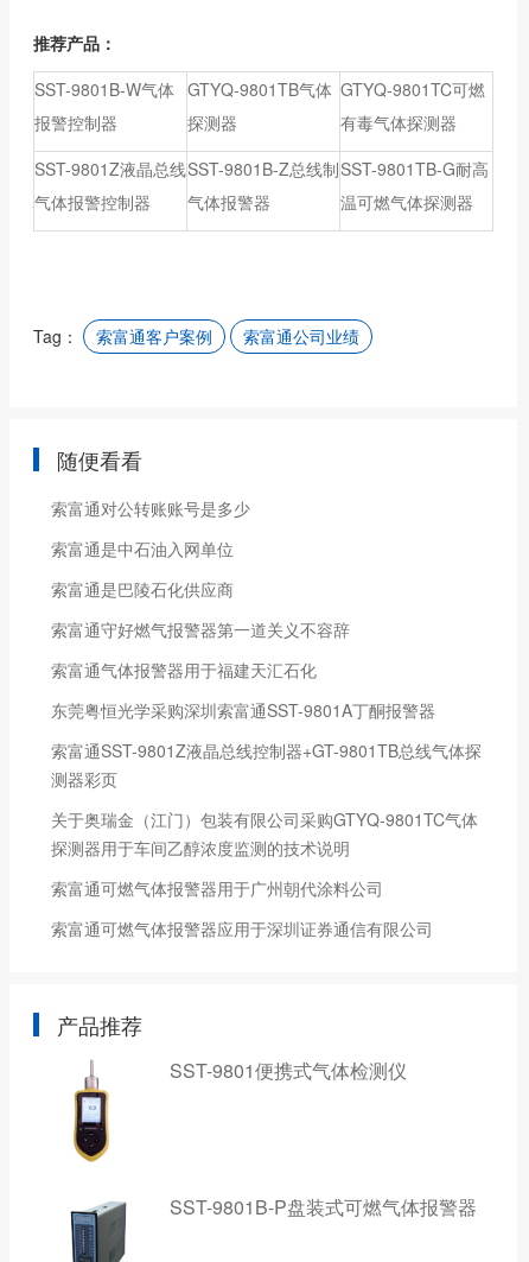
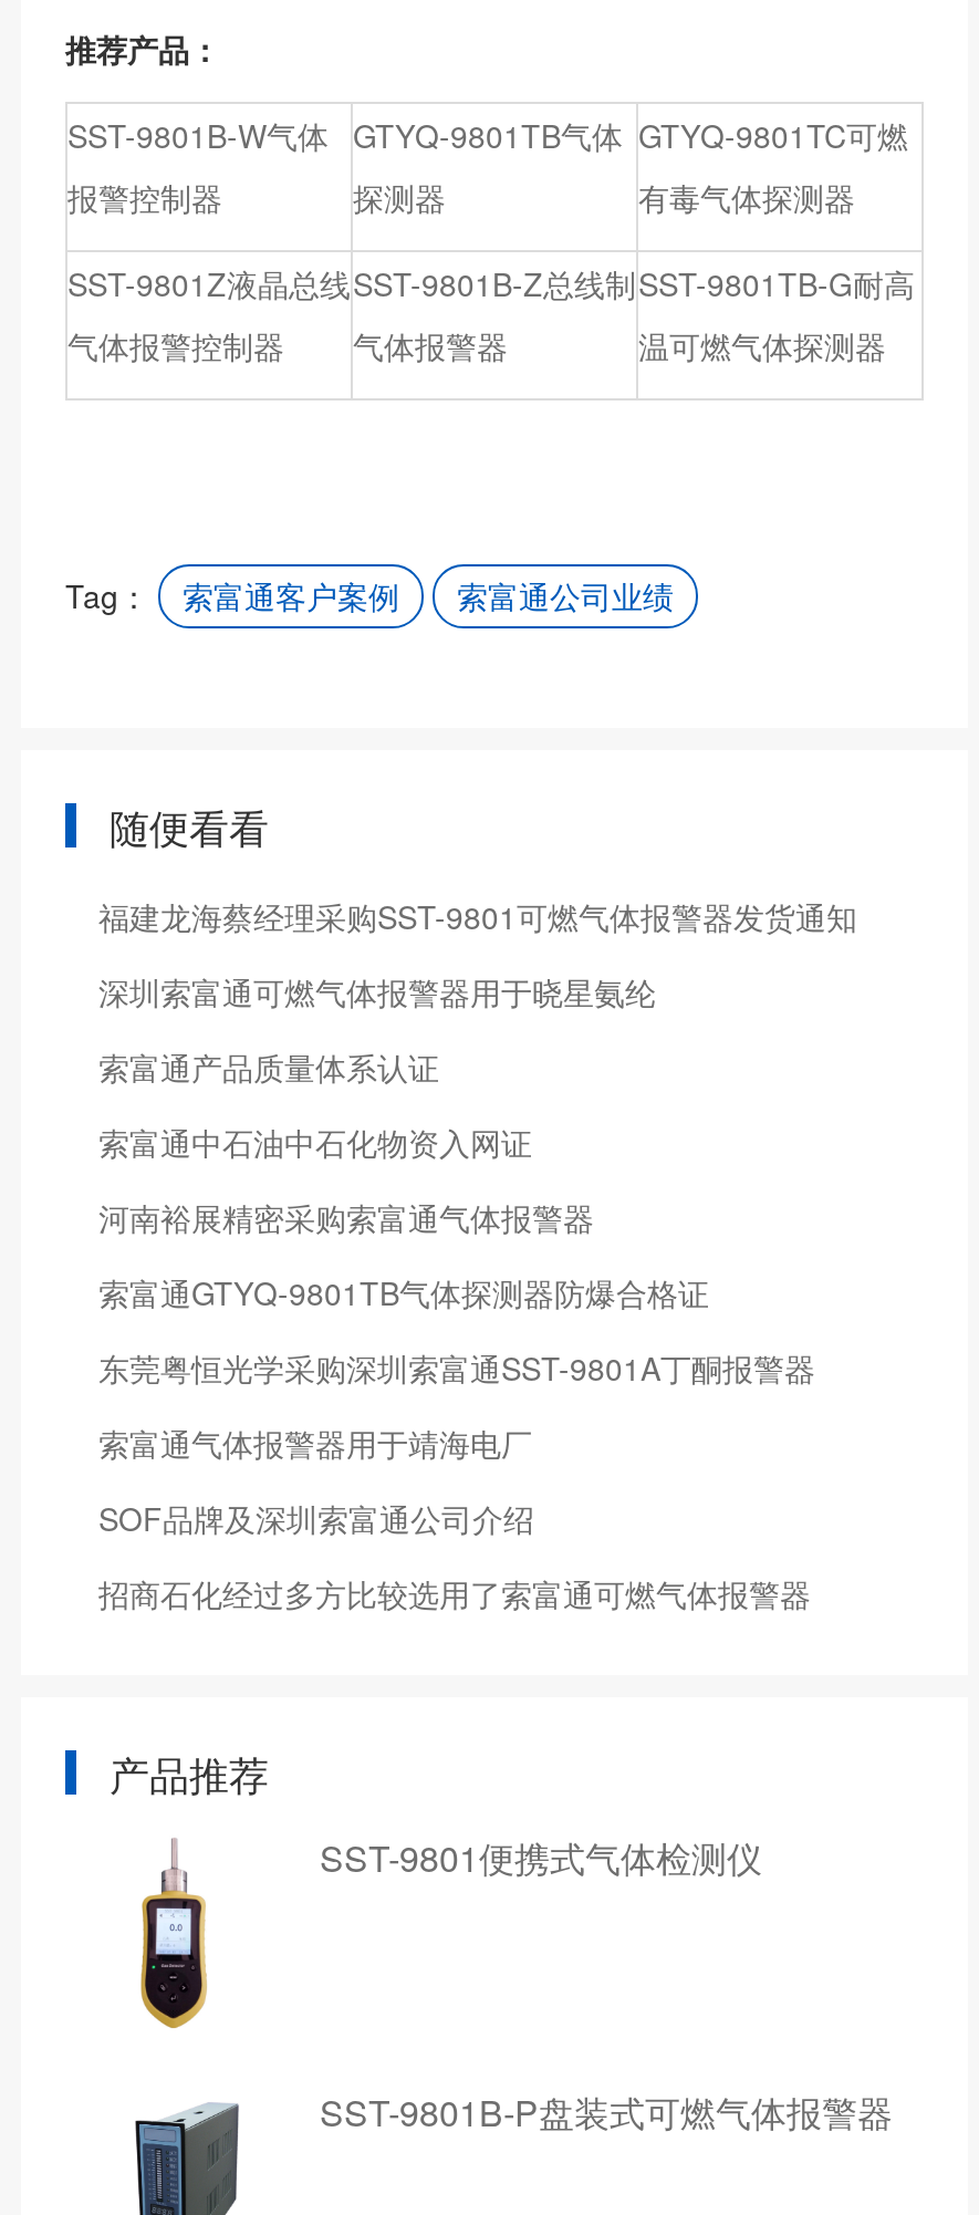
[51,496,350,681] 索富通对公转账账号是多少 | 索富通是中石油入网单位 | 索富通是巴陵石化供应商 | 索富通守好燃气报警器第一道关义不容辞 | 索富通气体报警器用于福建天汇石化 -> [98,894,857,1314] 福建龙海蔡经理采购SST-9801可燃气体报警器发货通知 | 深圳索富通可燃气体报警器用于晓星氨纶 | 索富通产品质量体系认证 | 索富通中石油中石化物资入网证 | 河南裕展精密采购索富通气体报警器 | 索富通GTYQ-9801TB气体探测器防爆合格证
moved [51,698,435,722] -> [98,1345,815,1390]: 东莞粤恒光学采购深圳索富通SST-9801A丁酮报警器
[51,738,482,940] 索富通SST-9801Z液晶总线控制器+GT-9801TB总线气体探 | 测器彩页 | 关于奥瑞金（江门）包装有限公司采购GTYQ-9801TC气体 | 探测器用于车间乙醇浓度监测的技术说明 | 索富通可燃气体报警器用于广州朝代涂料公司 | 索富通可燃气体报警器应用于深圳证券通信有限公司 -> [98,1421,811,1615] 索富通气体报警器用于靖海电厂 | SOF品牌及深圳索富通公司介绍 | 招商石化经过多方比较选用了索富通可燃气体报警器

